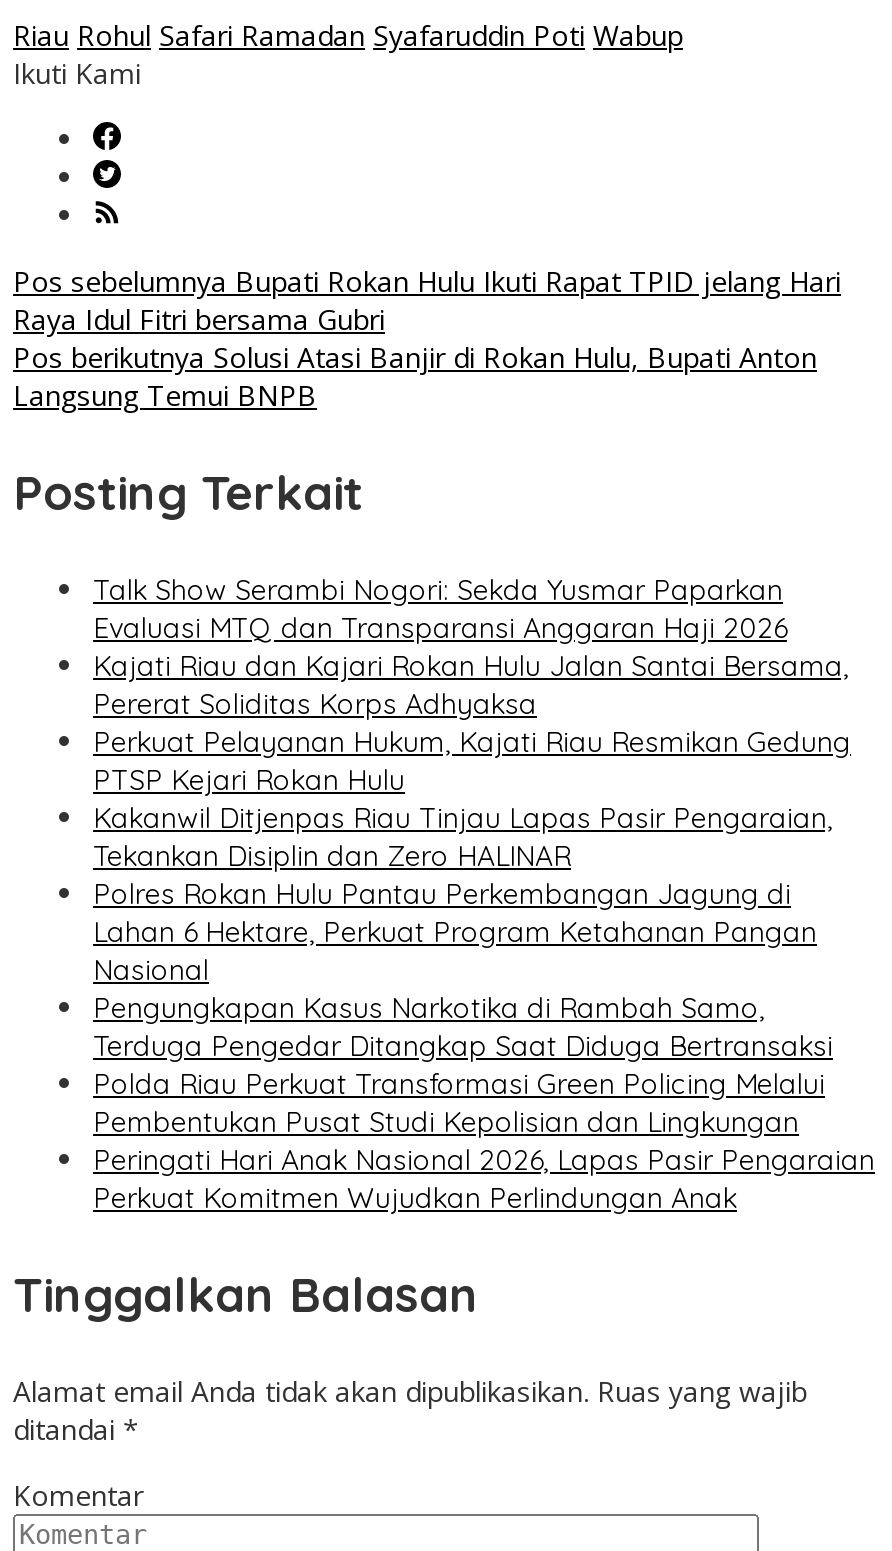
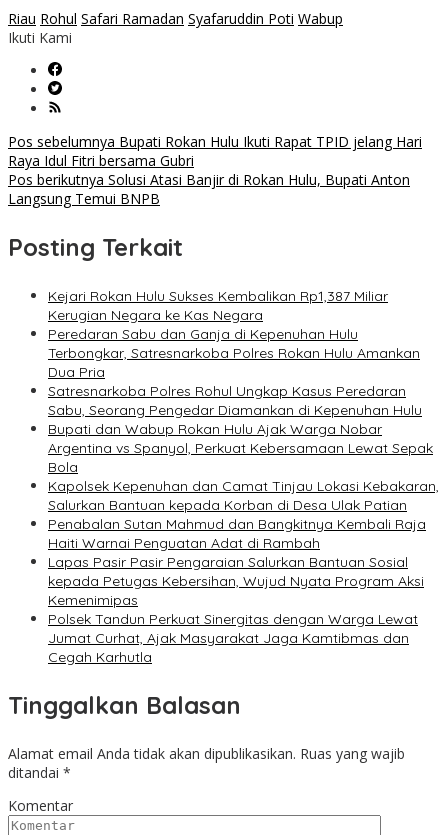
[93,572,875,1216] Talk Show Serambi Nogori: Sekda Yusmar Paparkan | Evaluasi MTQ dan Transparansi Anggaran Haji 2026 | Kajati Riau dan Kajari Rokan Hulu Jalan Santai Bersama, | Pererat Soliditas Korps Adhyaksa | Perkuat Pelayanan Hukum, Kajati Riau Resmikan Gedung | PTSP Kejari Rokan Hulu | Kakanwil Ditjenpas Riau Tinjau Lapas Pasir Pengaraian, | Tekankan Disiplin dan Zero HALINAR | Polres Rokan Hulu Pantau Perkembangan Jagung di | Lahan 6 Hektare, Perkuat Program Ketahanan Pangan | Nasional | Pengungkapan Kasus Narkotika di Rambah Samo, | Terduga Pengedar Ditangkap Saat Diduga Bertransaksi | Polda Riau Perkuat Transformasi Green Policing Melalui | Pembentukan Pusat Studi Kepolisian dan Lingkungan | Peringati Hari Anak Nasional 2026, Lapas Pasir Pengaraian | Perkuat Komitmen Wujudkan Perlindungan Anak -> [48,287,439,666] Kejari Rokan Hulu Sukses Kembalikan Rp1,387 Miliar | Kerugian Negara ke Kas Negara | Peredaran Sabu dan Ganja di Kepenuhan Hulu | Terbongkar, Satresnarkoba Polres Rokan Hulu Amankan | Dua Pria | Satresnarkoba Polres Rohul Ungkap Kasus Peredaran | Sabu, Seorang Pengedar Diamankan di Kepenuhan Hulu | Bupati dan Wabup Rokan Hulu Ajak Warga Nobar | Argentina vs Spanyol, Perkuat Kebersamaan Lewat Sepak | Bola | Kapolsek Kepenuhan dan Camat Tinjau Lokasi Kebakaran, | Salurkan Bantuan kepada Korban di Desa Ulak Patian | Penabalan Sutan Mahmud dan Bangkitnya Kembali Raja | Haiti Warnai Penguatan Adat di Rambah | Lapas Pasir Pasir Pengaraian Salurkan Bantuan Sosial | kepada Petugas Kebersihan, Wujud Nyata Program Aksi | Kemenimipas | Polsek Tandun Perkuat Sinergitas dengan Warga Lewat | Jumat Curhat, Ajak Masyarakat Jaga Kamtibmas dan | Cegah Karhutla

